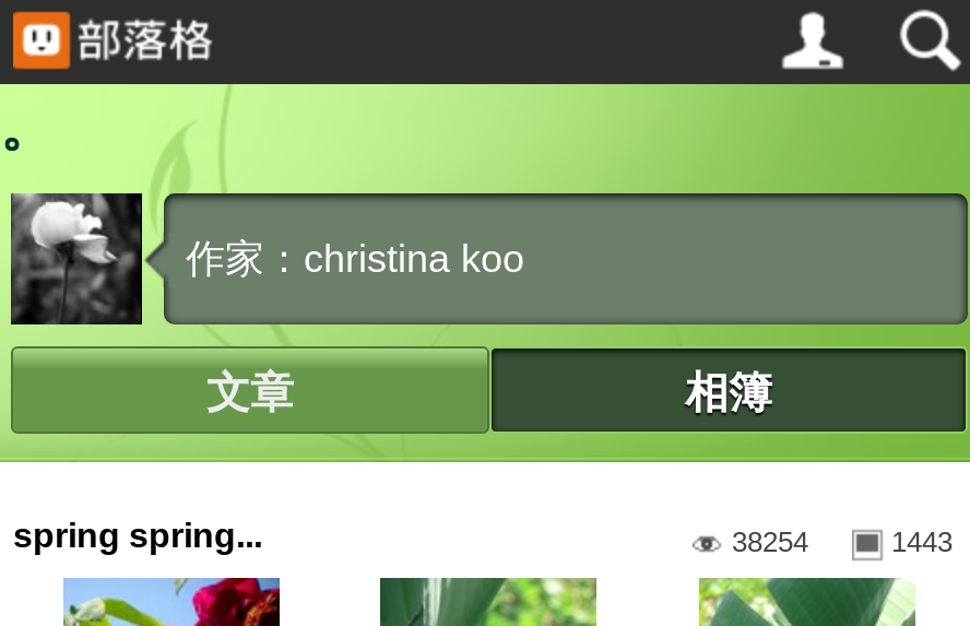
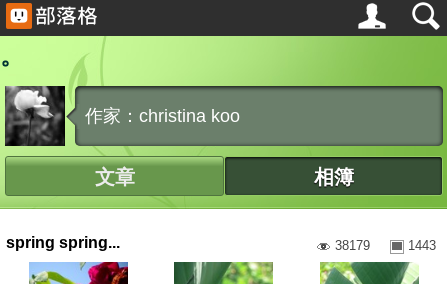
[732,525,808,558] 38254 -> [335,238,370,253] 38179

